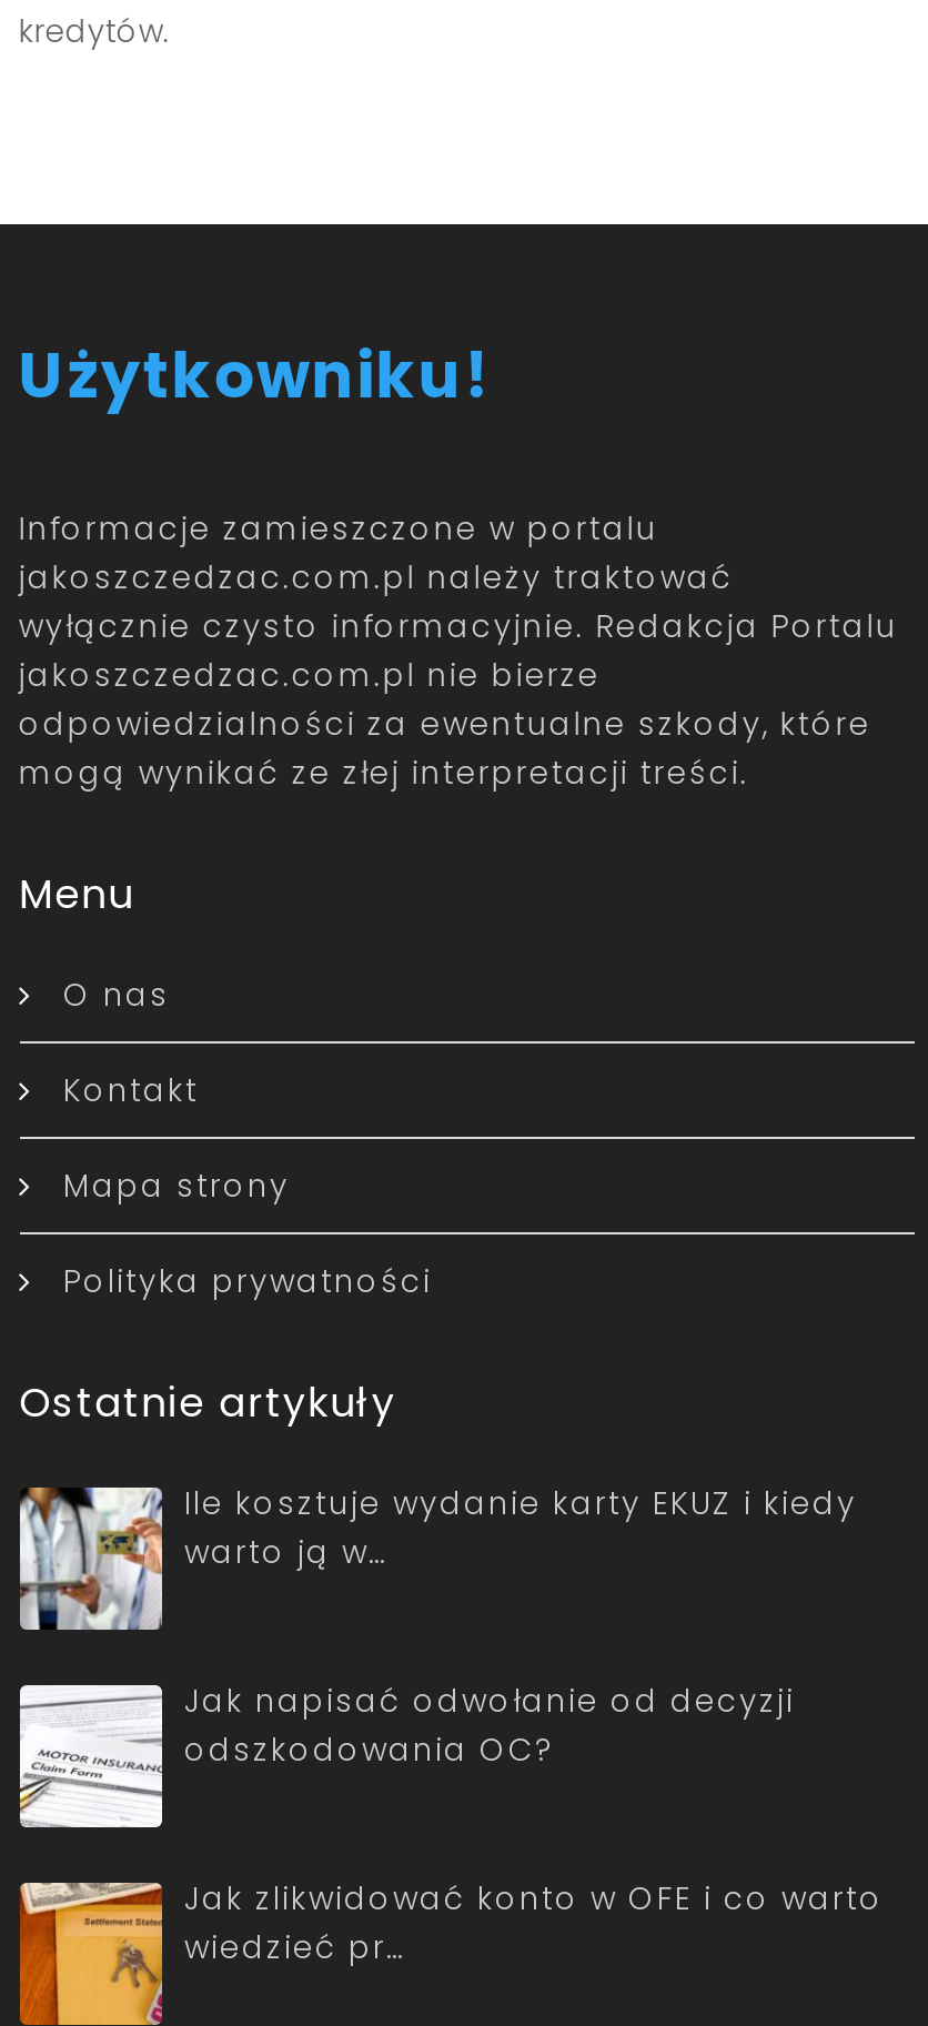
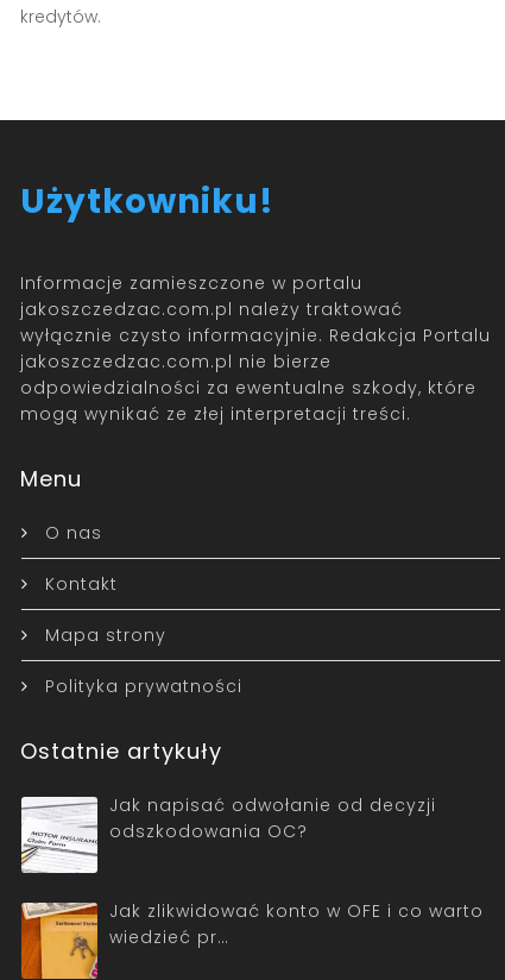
[20,1481,857,1630] [image] | Ile kosztuje wydanie karty EKUZ i kiedy | warto ją w… -> none

